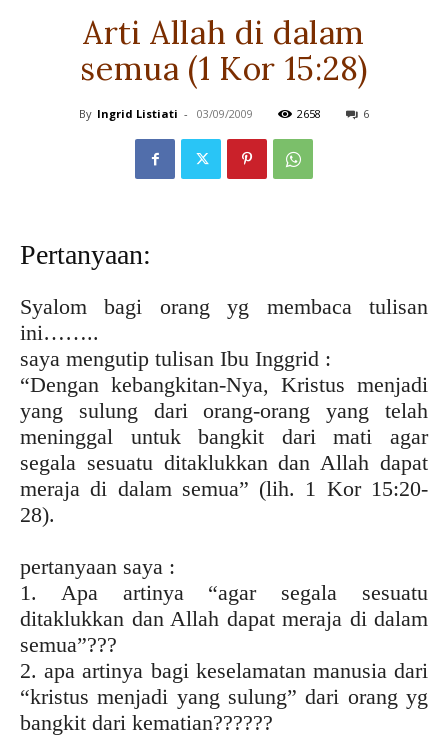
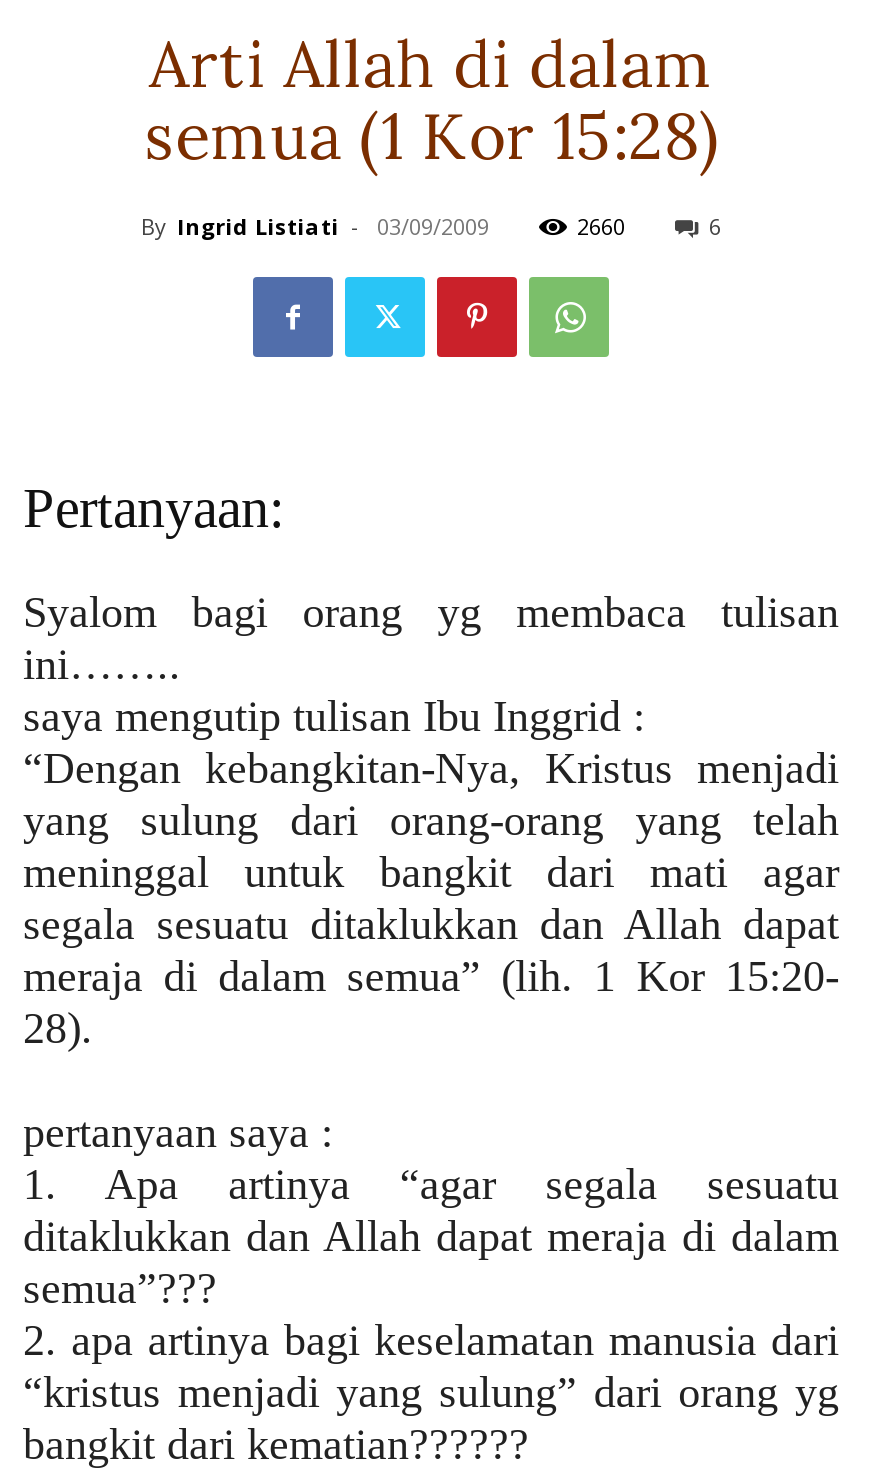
[297,106,321,121] 2658 -> [577,211,625,241] 2660

